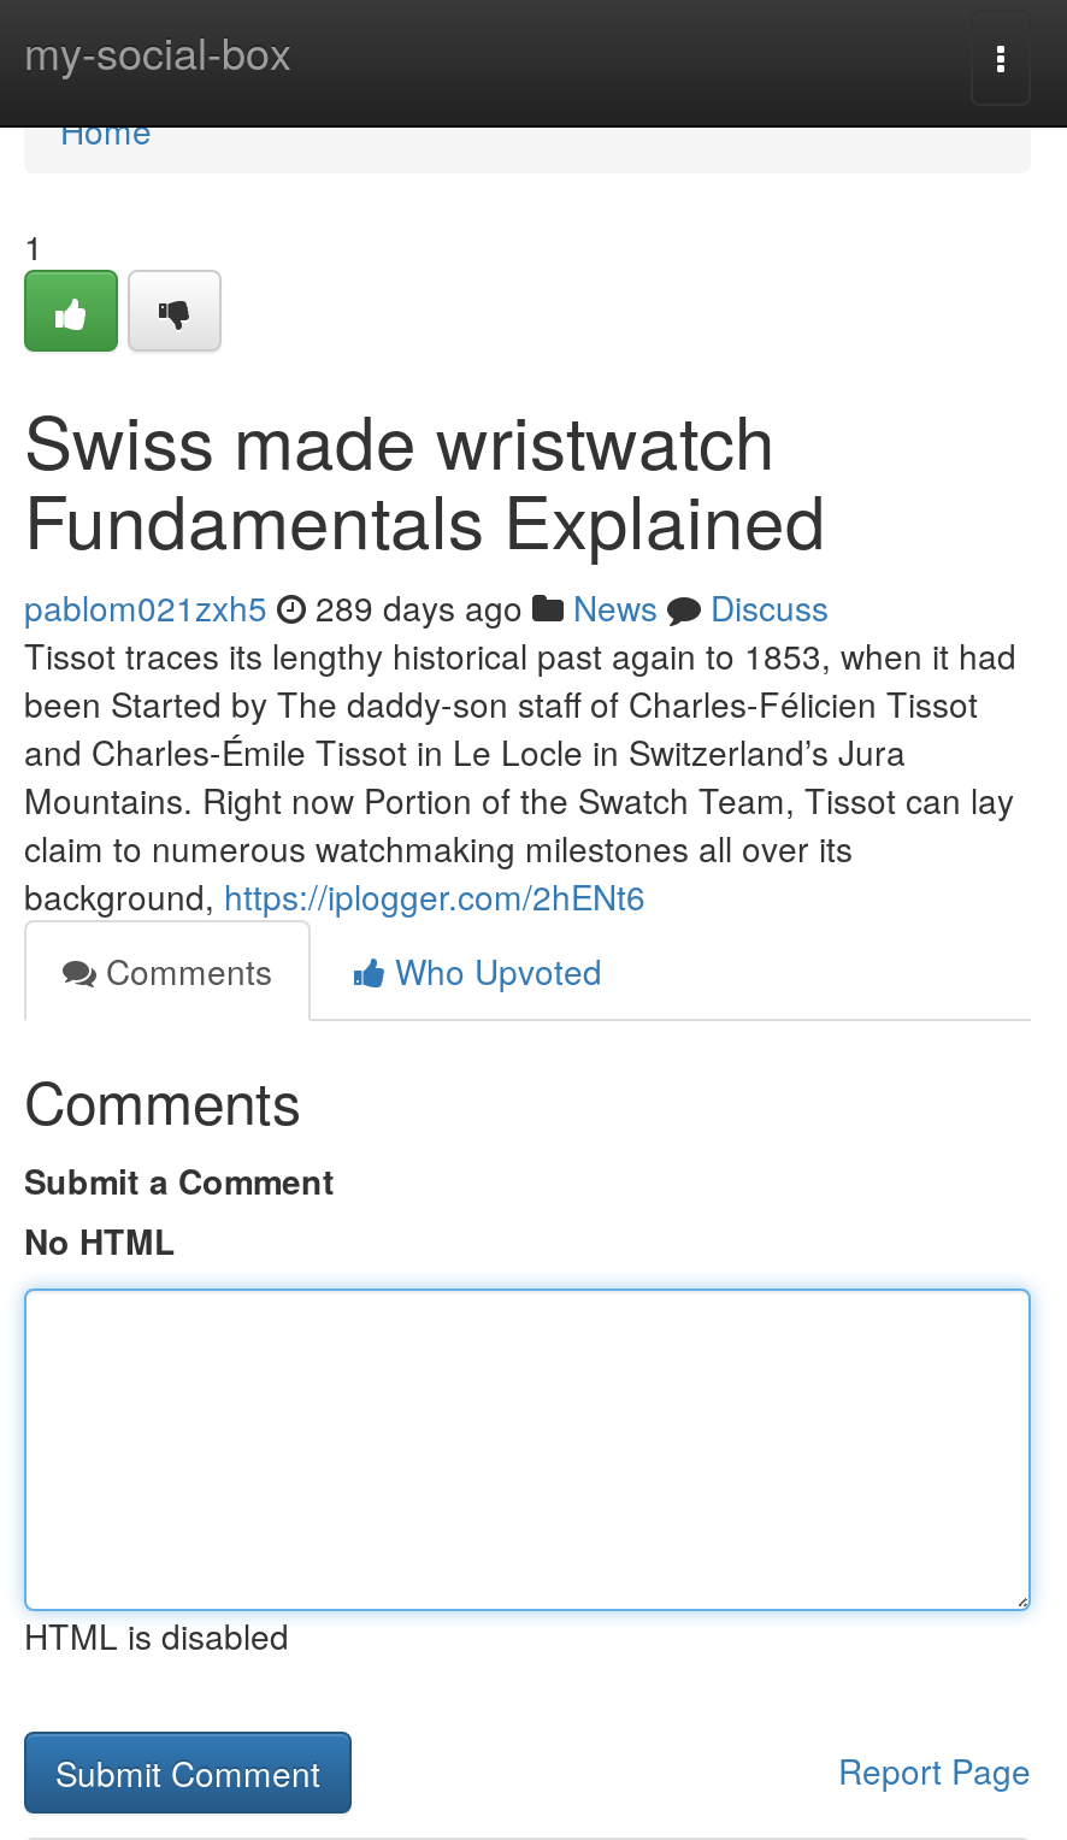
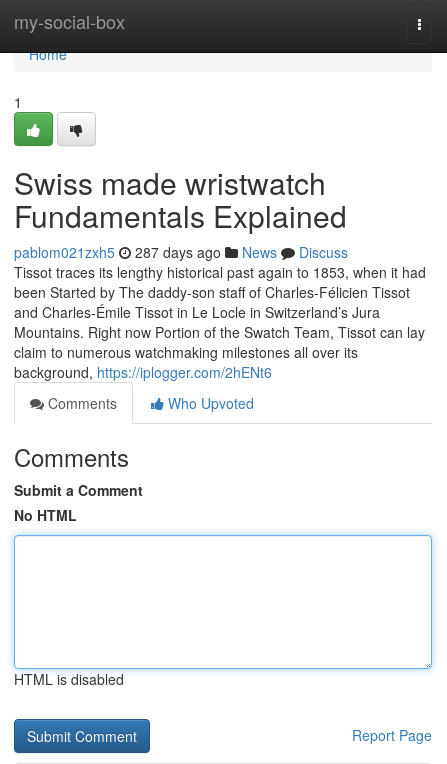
[24,583,829,631] pablom021zxh5 289 days ago News Discuss -> [14,242,348,262] pablom021zxh5 287 days ago News Discuss

